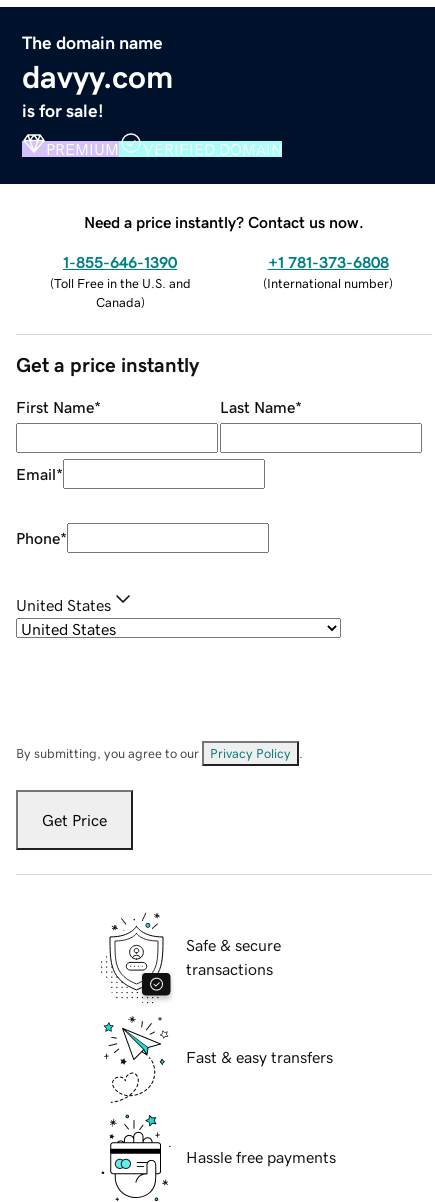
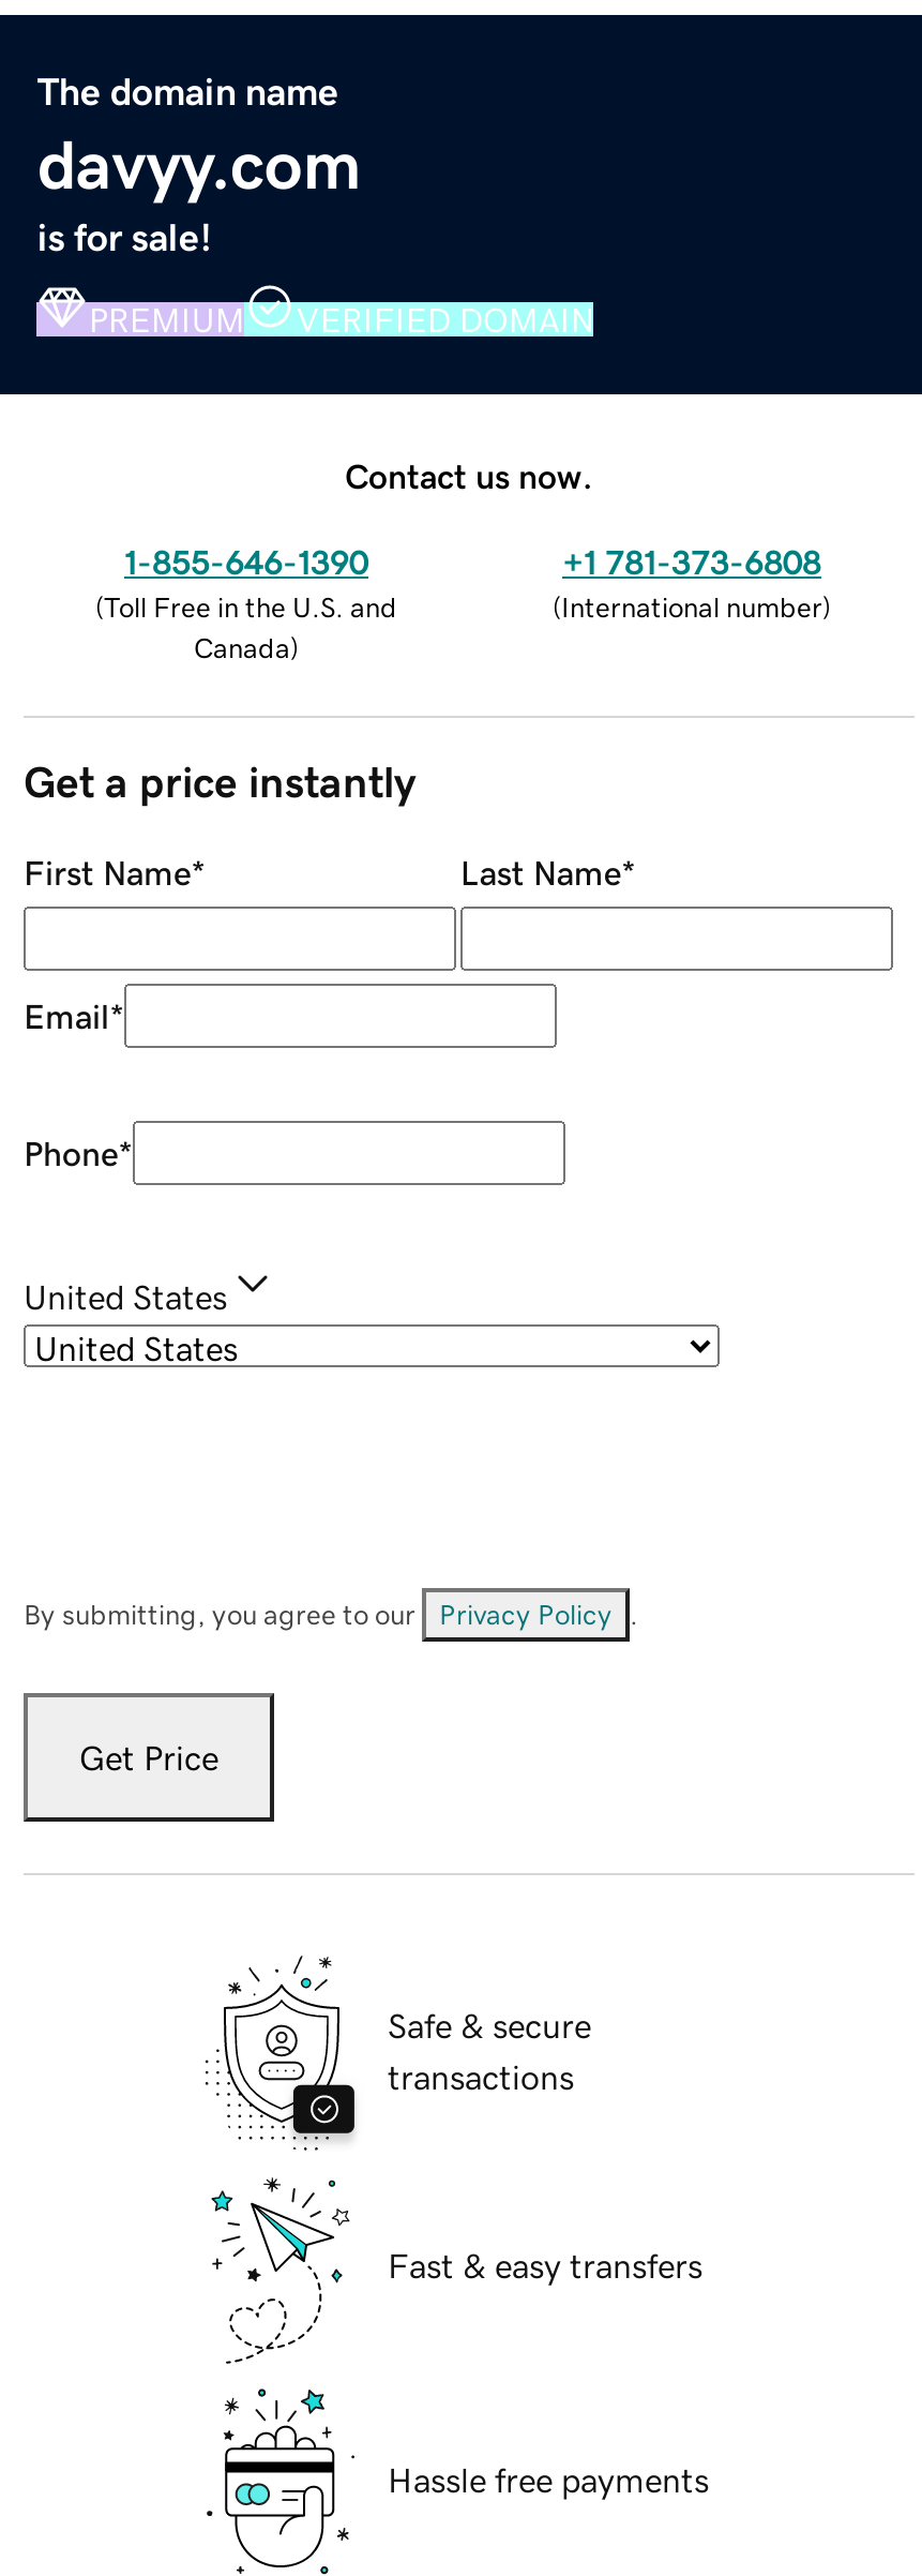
[84,214,364,230] Need a price instantly? Contact us now. -> [345,458,593,492] Contact us now.

